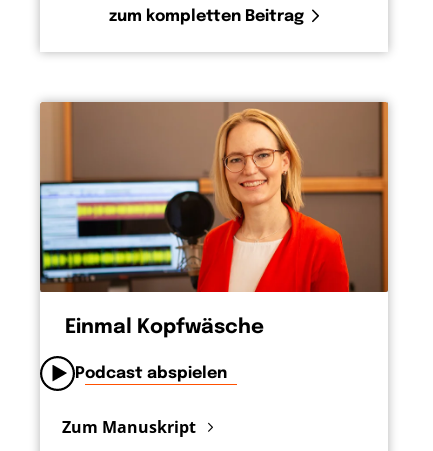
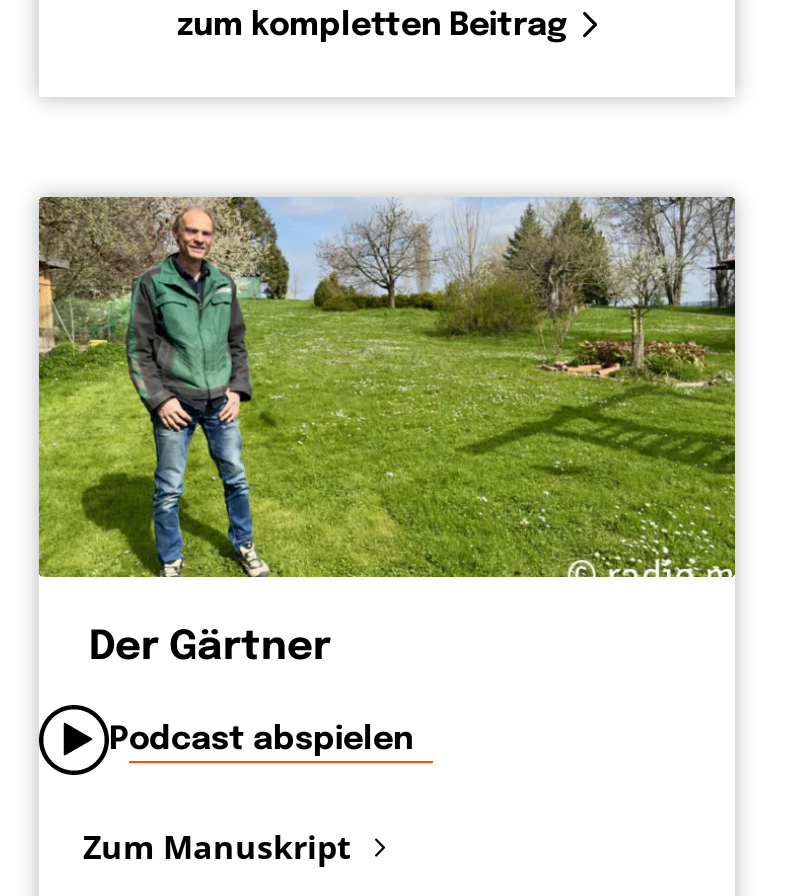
[39,101,389,338] [image] | Einmal Kopfwäsche -> [37,195,737,669] [image] | Der Gärtner

